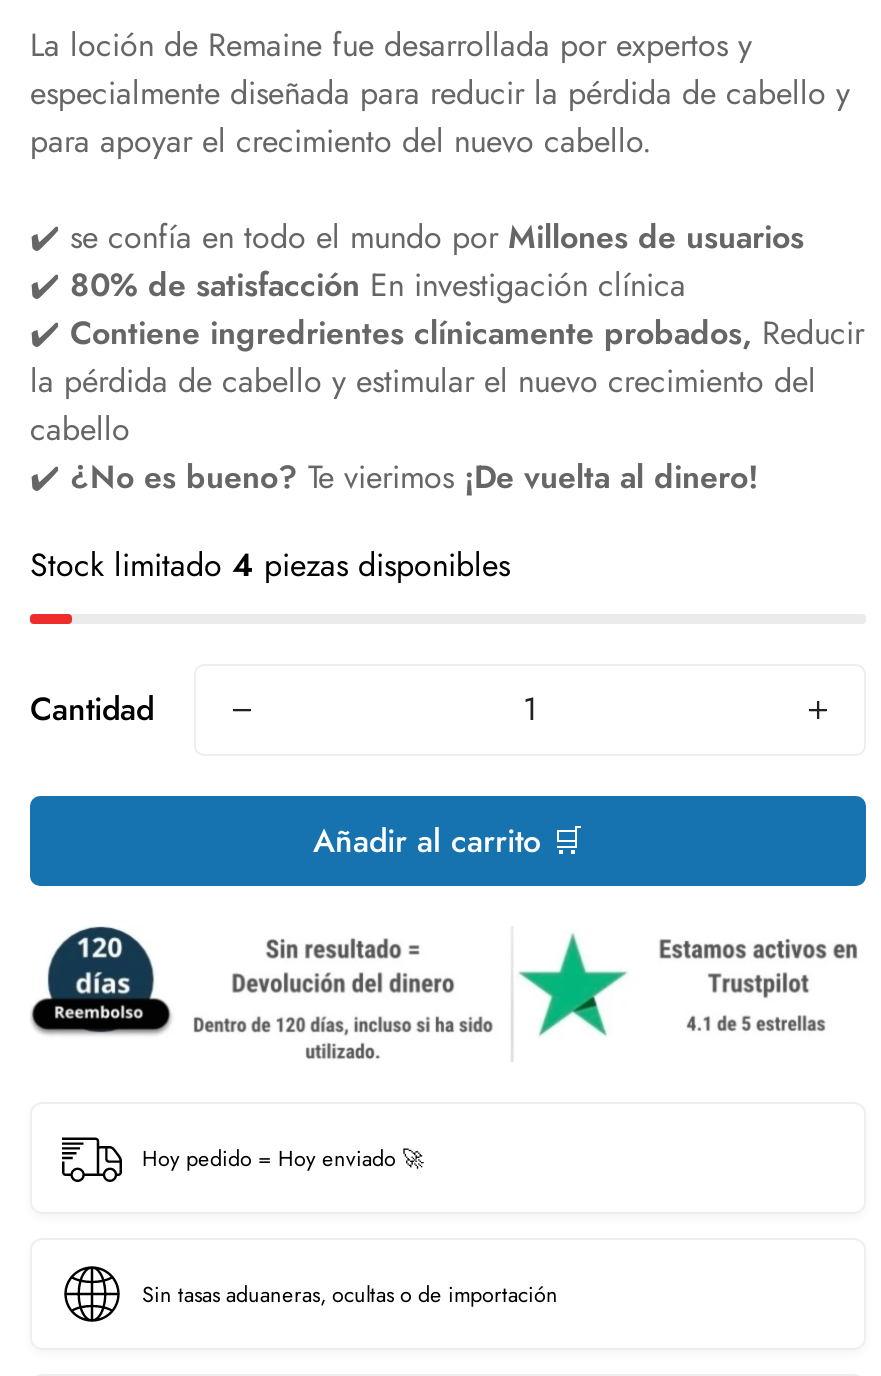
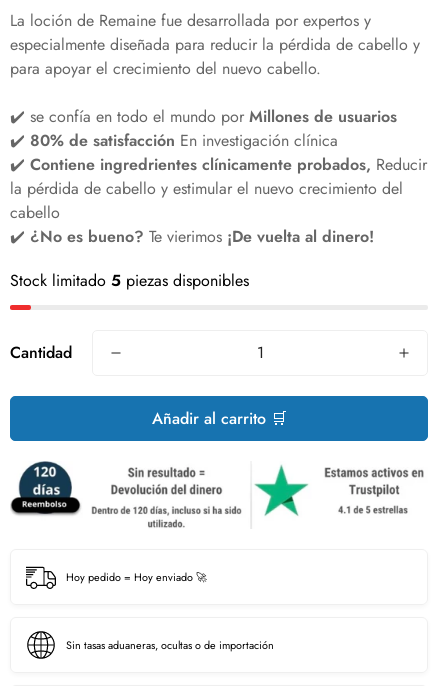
[30,542,510,588] Stock limitado 4 piezas disponibles -> [10,269,249,292] Stock limitado 5 piezas disponibles

